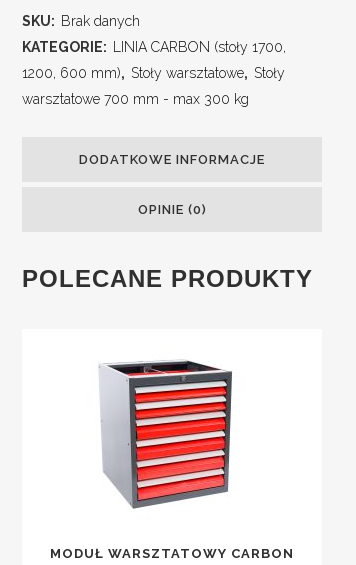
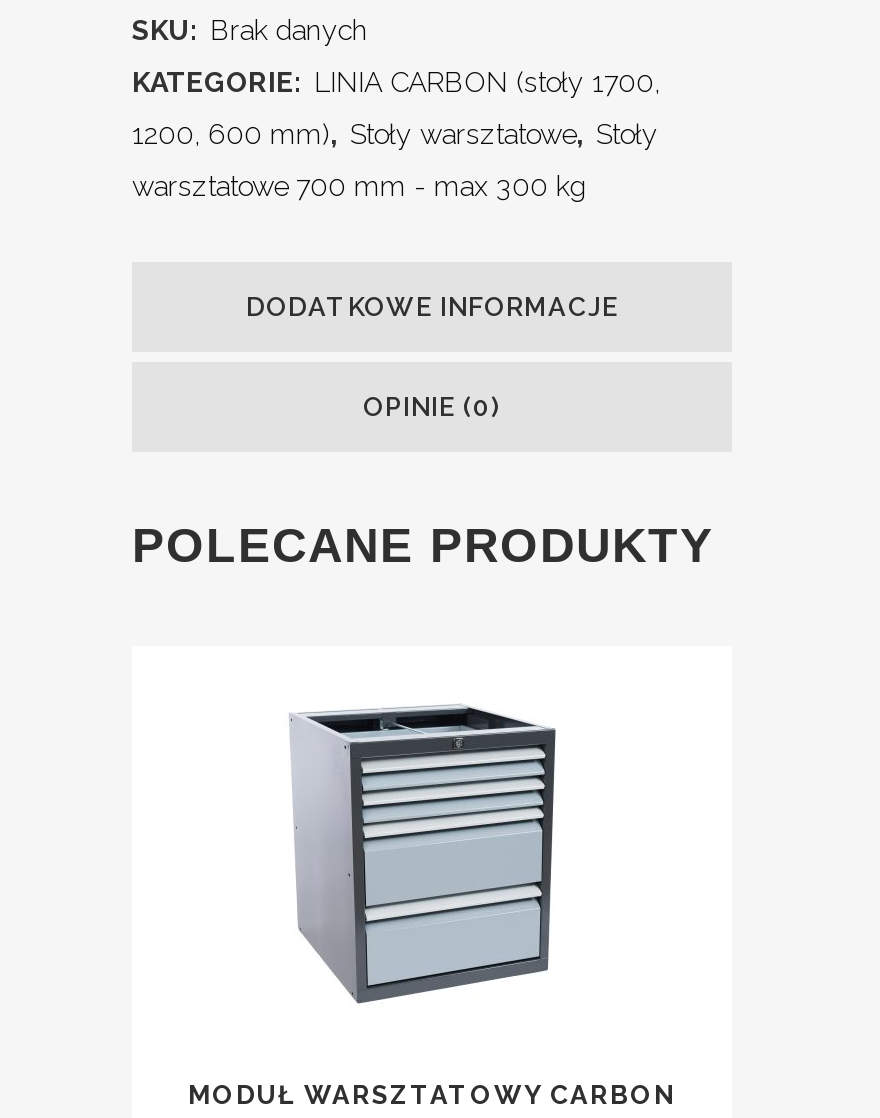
[103,360,234,501] [image] -> [292,706,558,992] [image]

